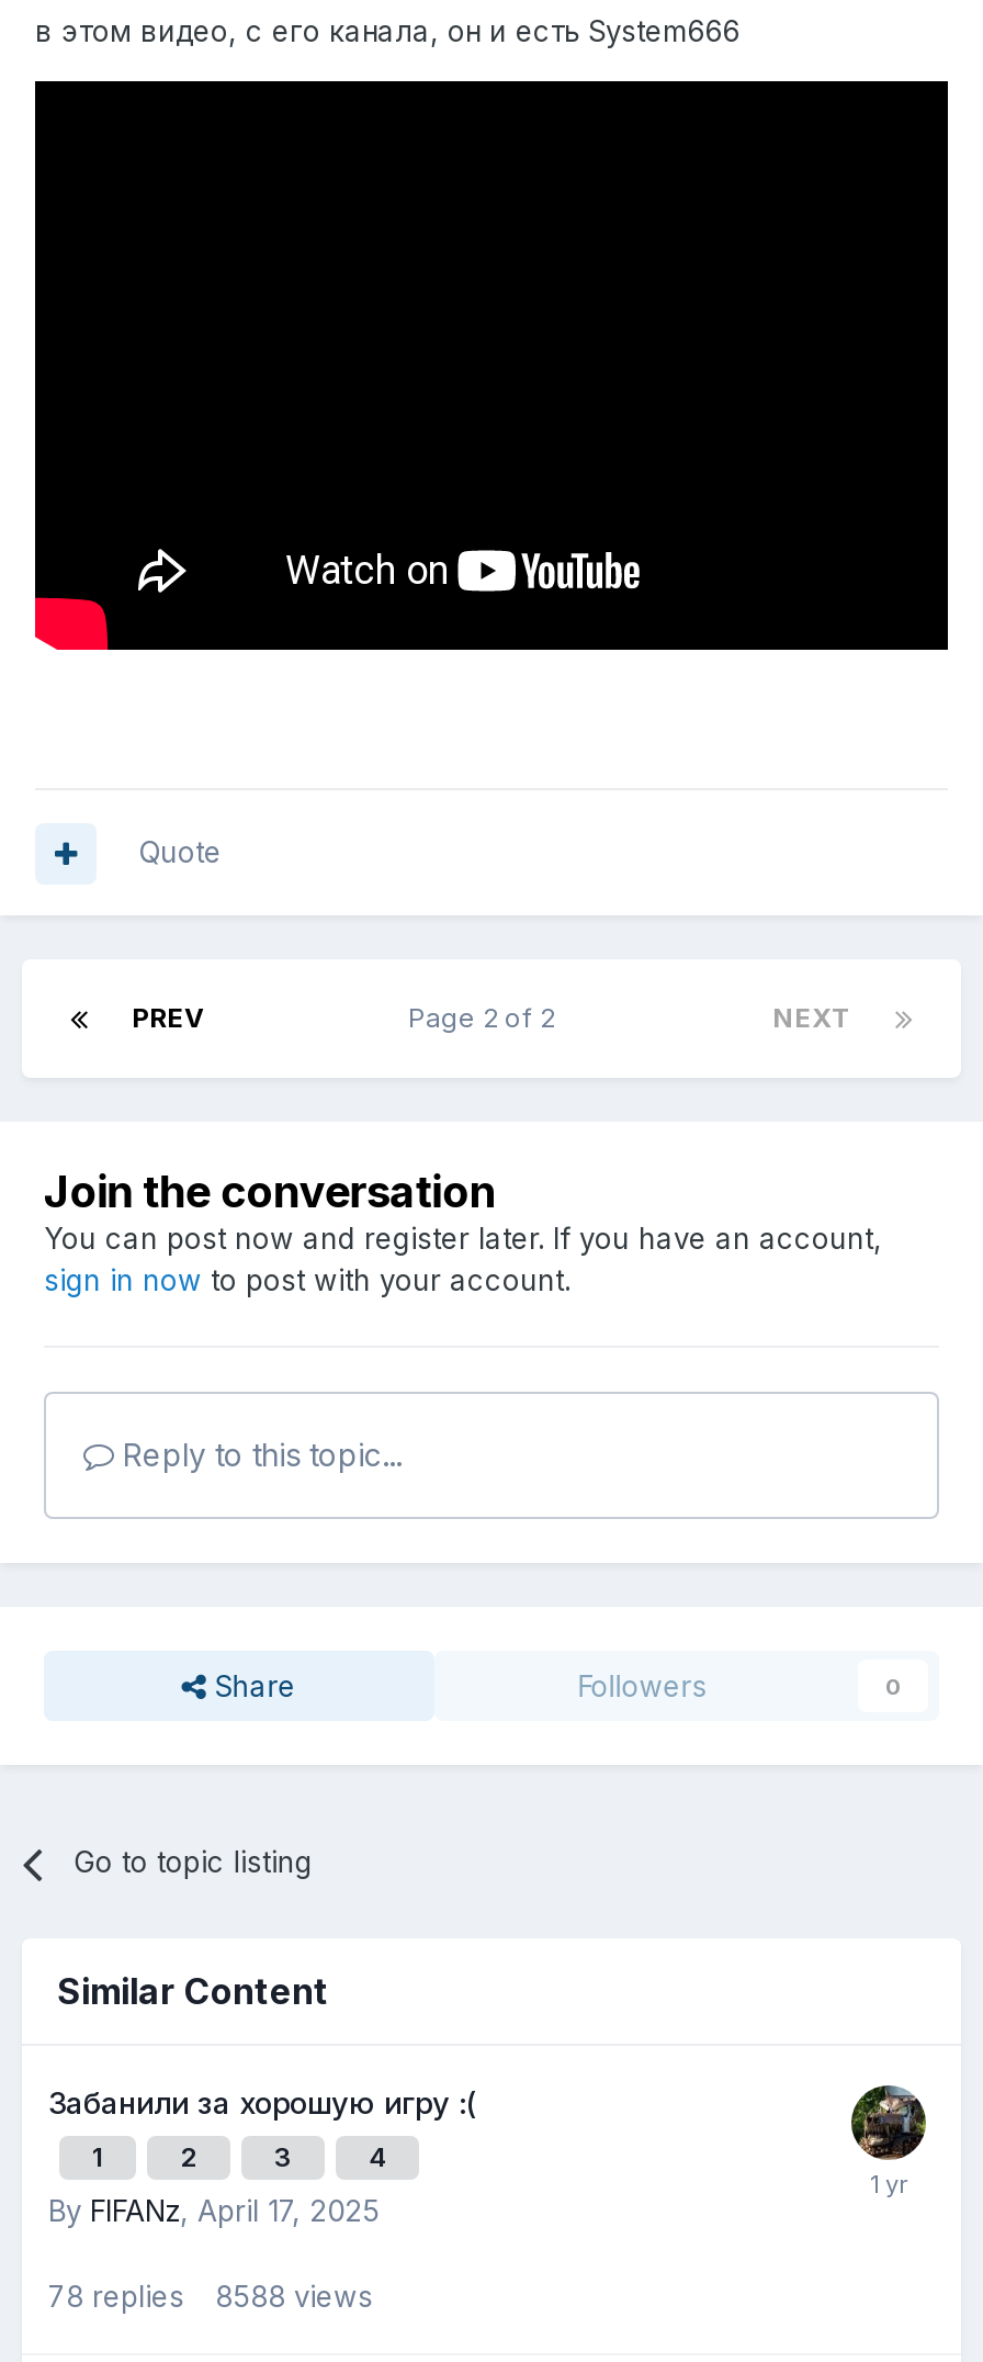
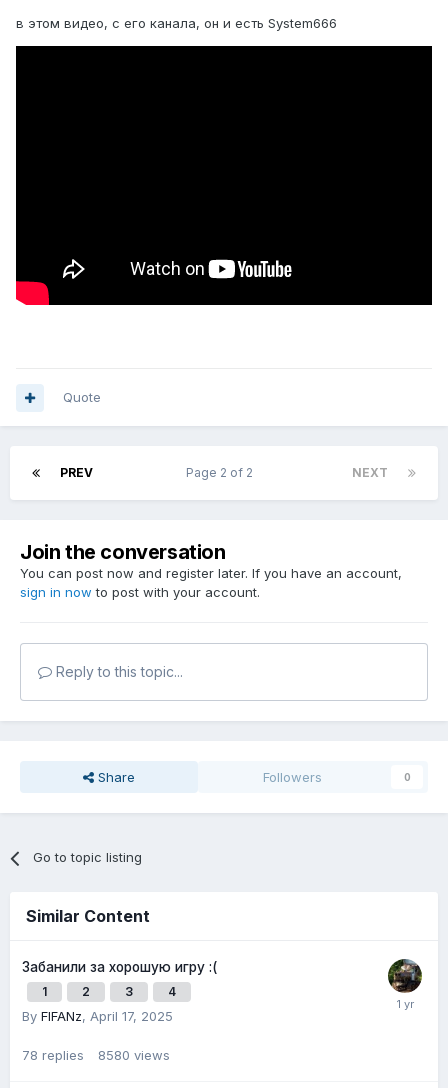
[48,2279,373,2315] 78 replies 8588 views -> [22,1047,170,1063] 78 replies 8580 views

